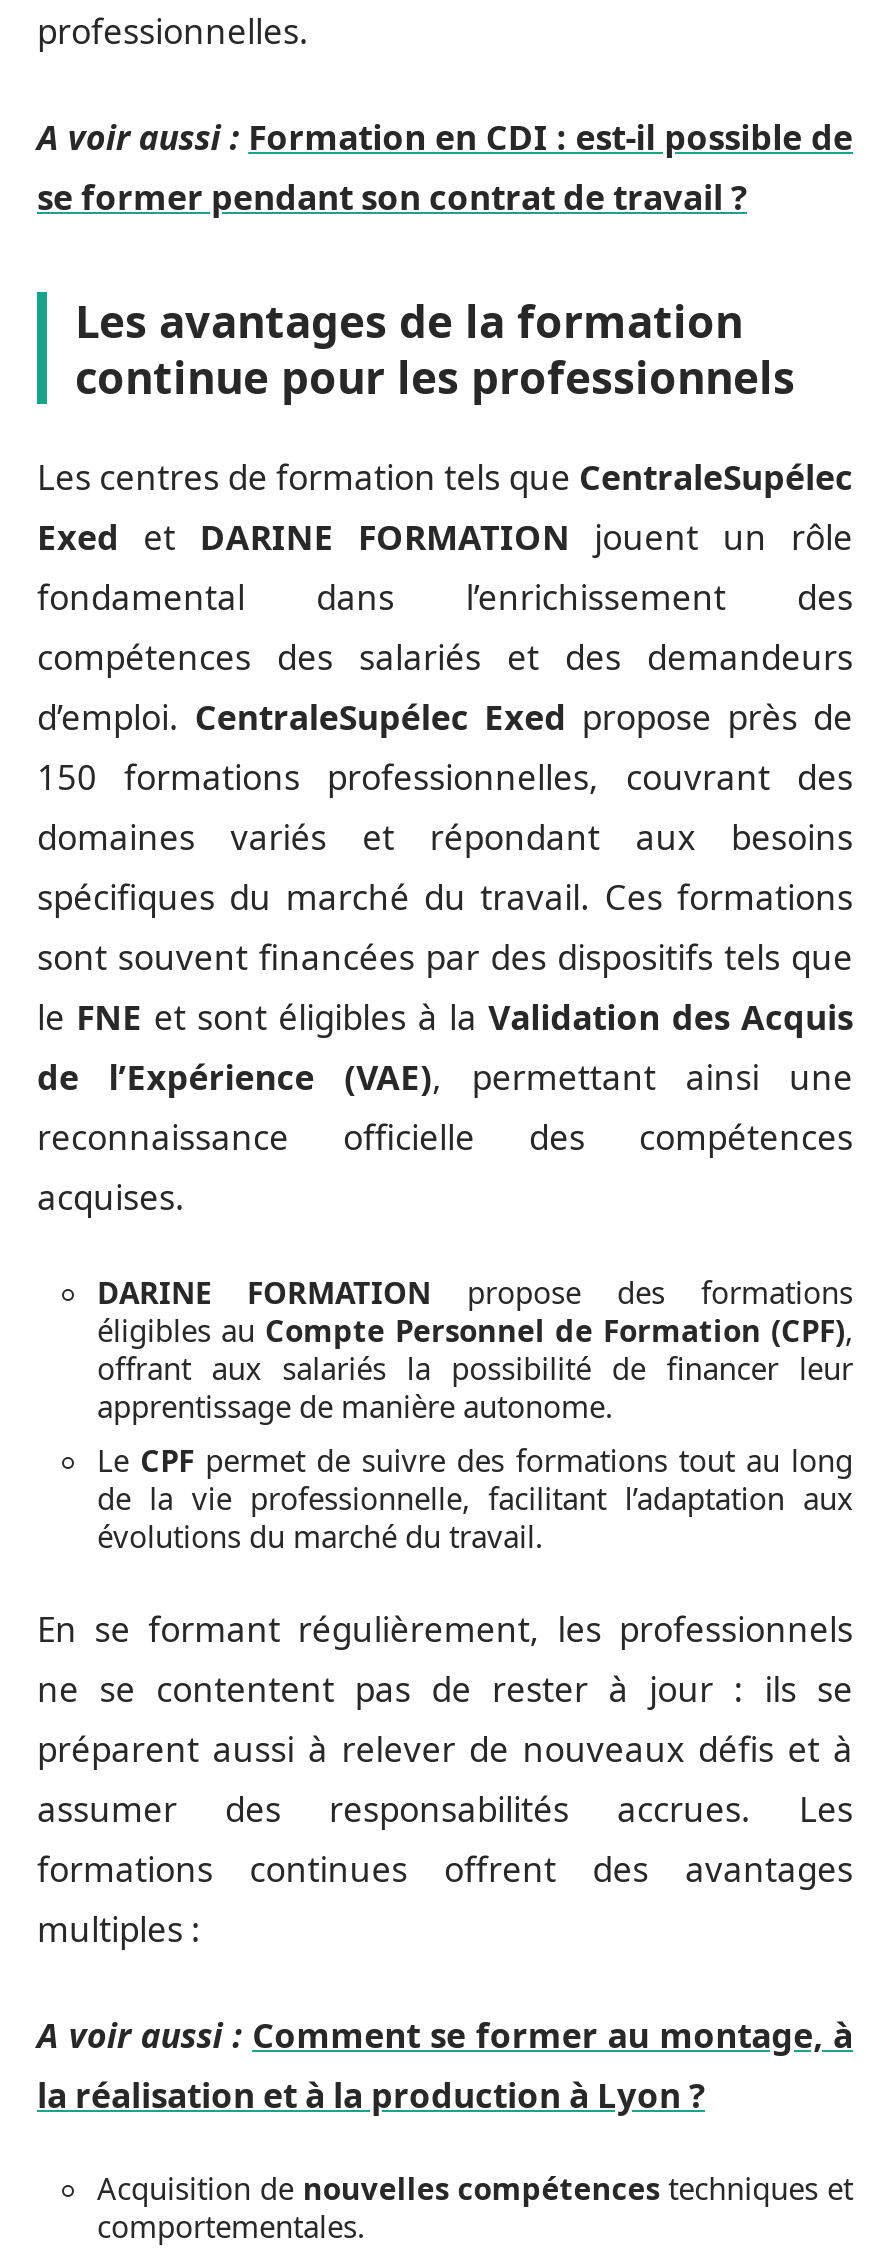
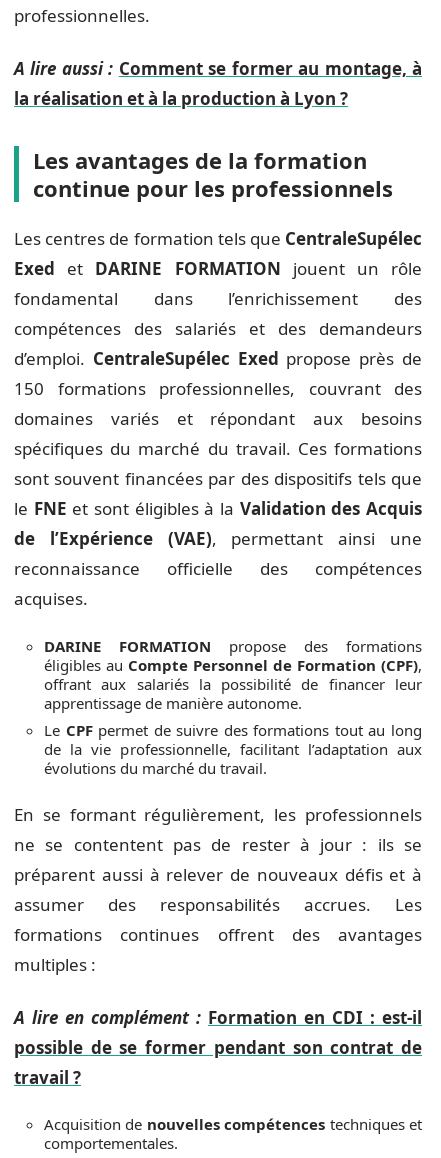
[37,113,853,219] A voir aussi : Formation en CDI : est-il possible de | se former pendant son contrat de travail ? -> [14,56,422,79] A lire aussi : Comment se former au montage, à
[37,2011,853,2057] A voir aussi : Comment se former au montage, à -> [14,1005,422,1088] A lire en complément : Formation en CDI : est-il | possible de se former pendant son contrat de | travail ?
moved [37,2071,705,2117] -> [14,86,348,109]: la réalisation et à la production à Lyon ?

